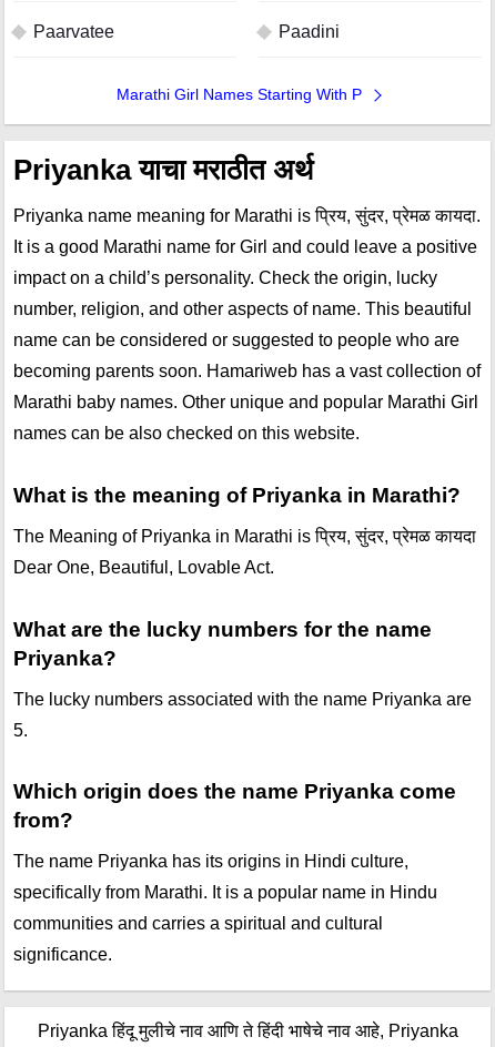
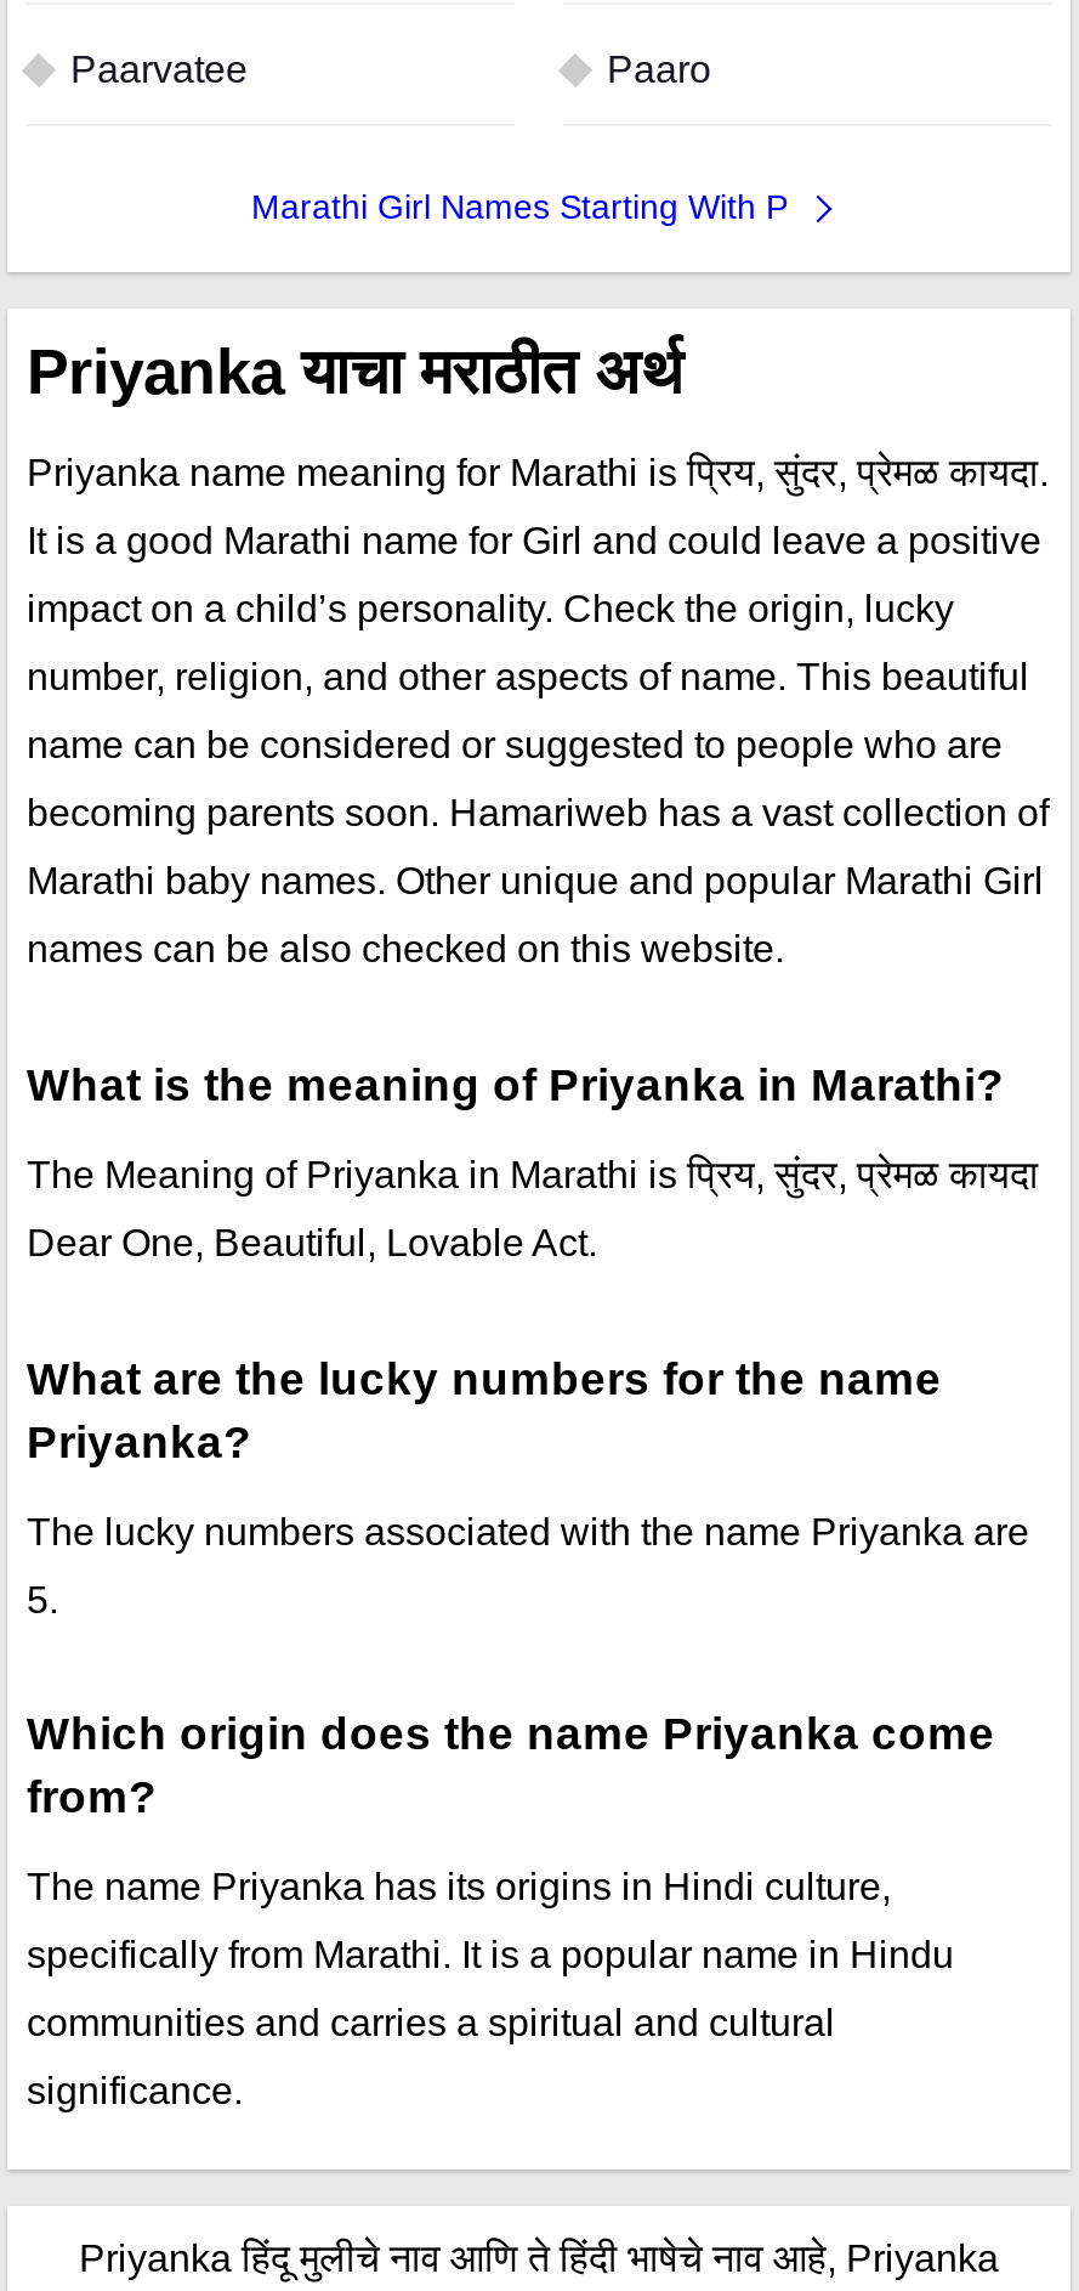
[279,22,340,41] Paadini -> [607,49,711,90] Paaro

